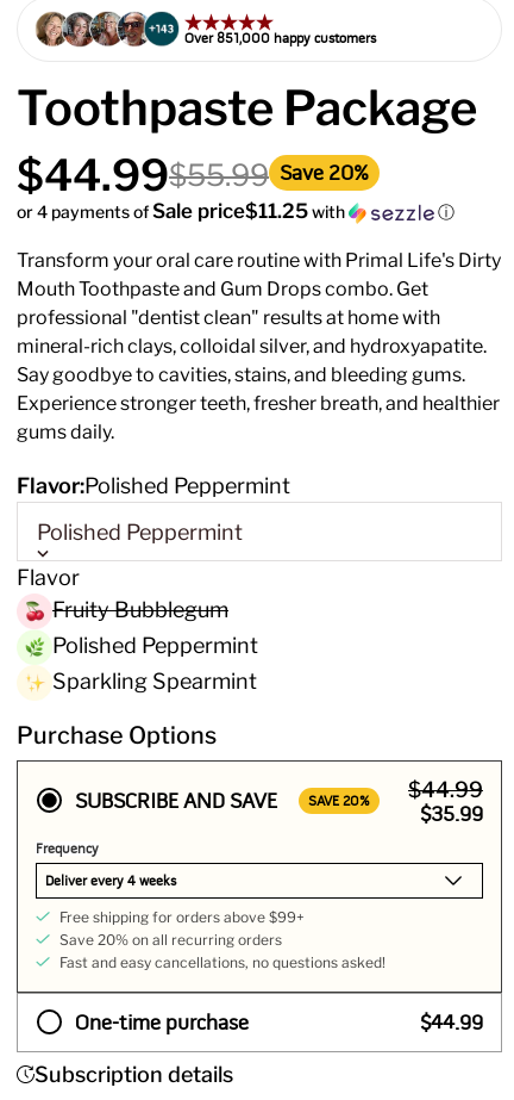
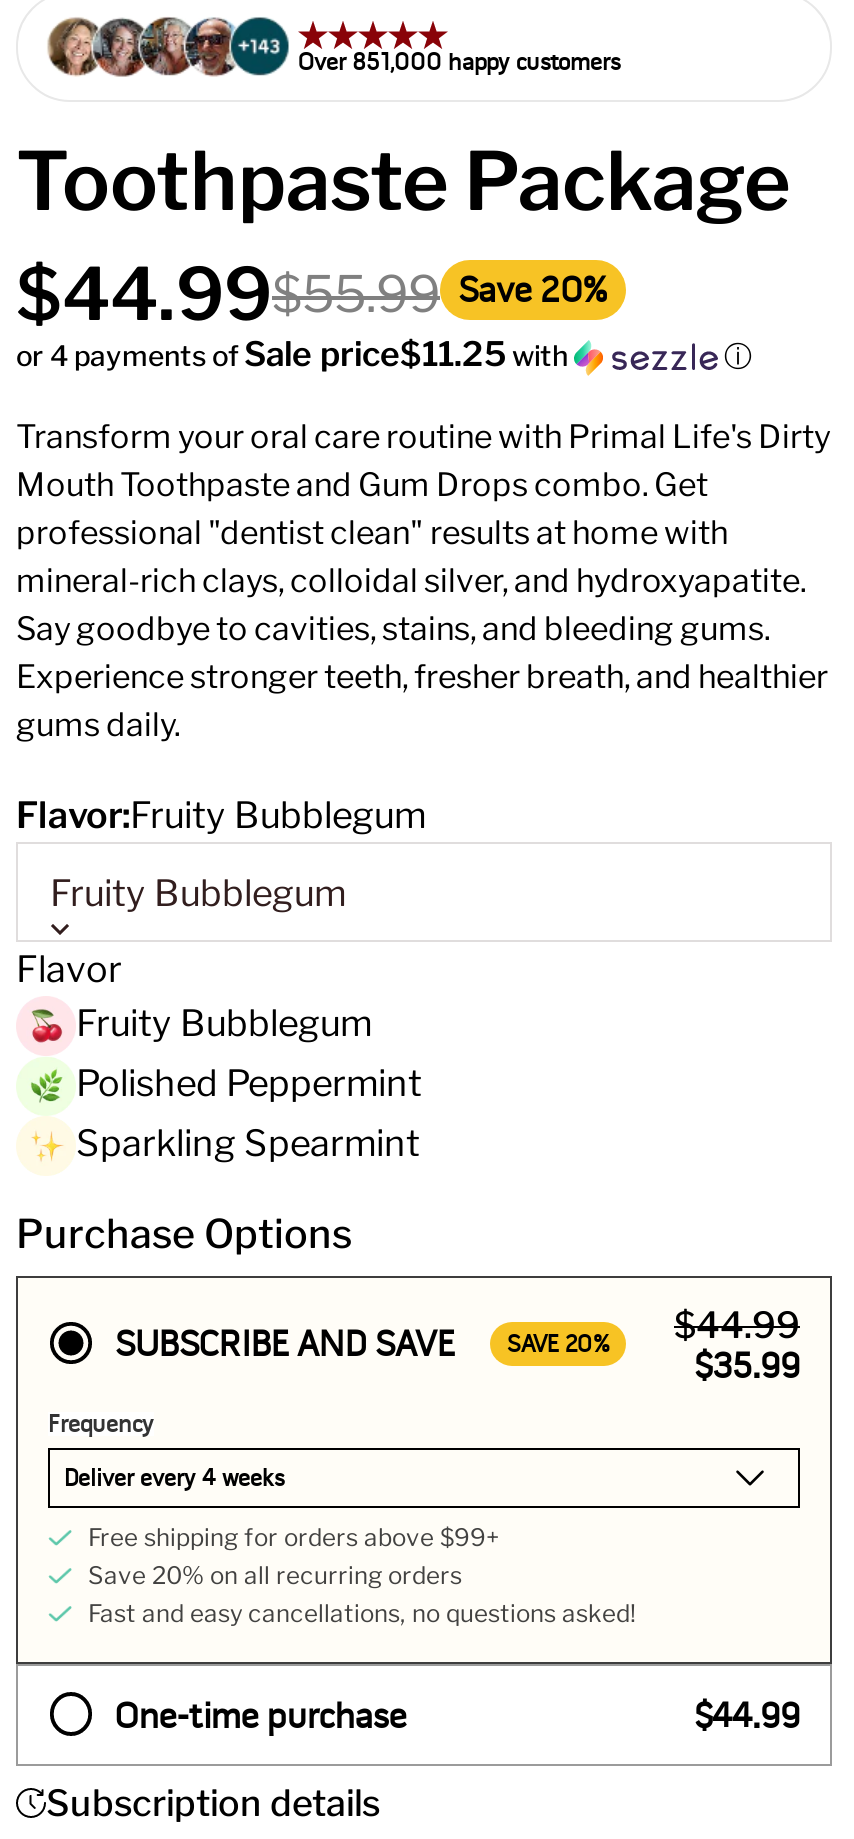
[17,473,290,499] Flavor:Polished Peppermint -> [16,795,426,837] Flavor:Fruity Bubblegum
[37,519,243,544] Polished Peppermint -> [50,871,346,913] Fruity Bubblegum

